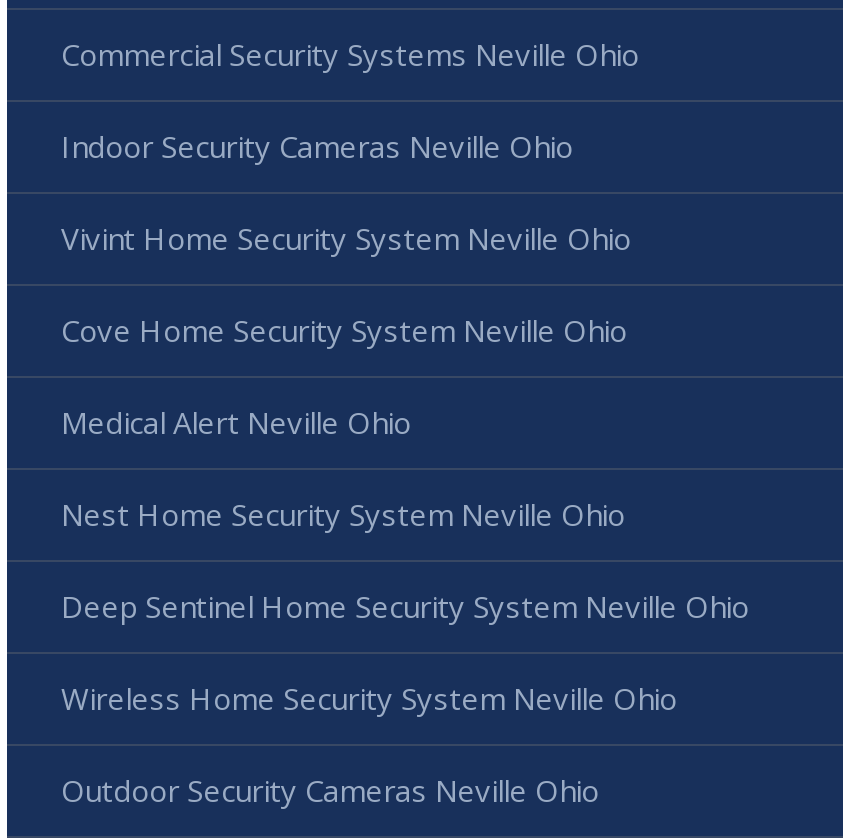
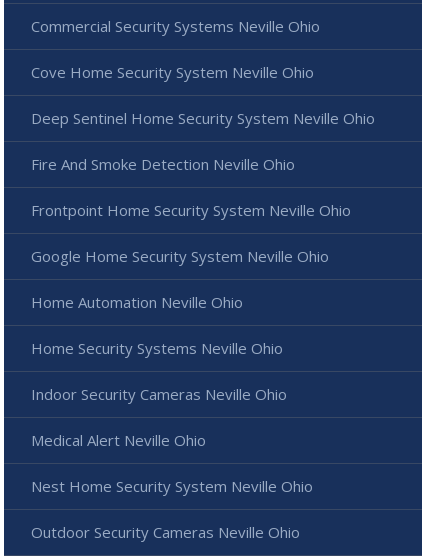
moved [61,127,573,167] -> [31,384,287,404]: Indoor Security Cameras Neville Ohio
[61,219,631,259] Vivint Home Security System Neville Ohio -> none
moved [61,311,627,351] -> [31,62,314,82]: Cove Home Security System Neville Ohio
none -> [31,154,351,358] Fire And Smoke Detection Neville Ohio | Frontpoint Home Security System Neville Ohio | Google Home Security System Neville Ohio | Home Automation Neville Ohio | Home Security Systems Neville Ohio
moved [61,403,625,535] -> [31,430,313,496]: Medical Alert Neville Ohio | Nest Home Security System Neville Ohio
moved [61,587,749,627] -> [31,108,375,128]: Deep Sentinel Home Security System Neville Ohio
[61,679,677,719] Wireless Home Security System Neville Ohio -> none

